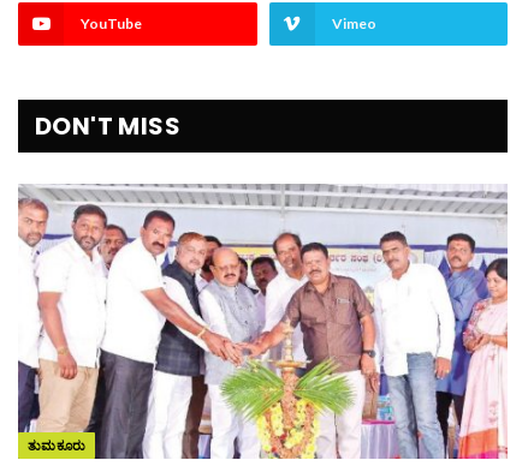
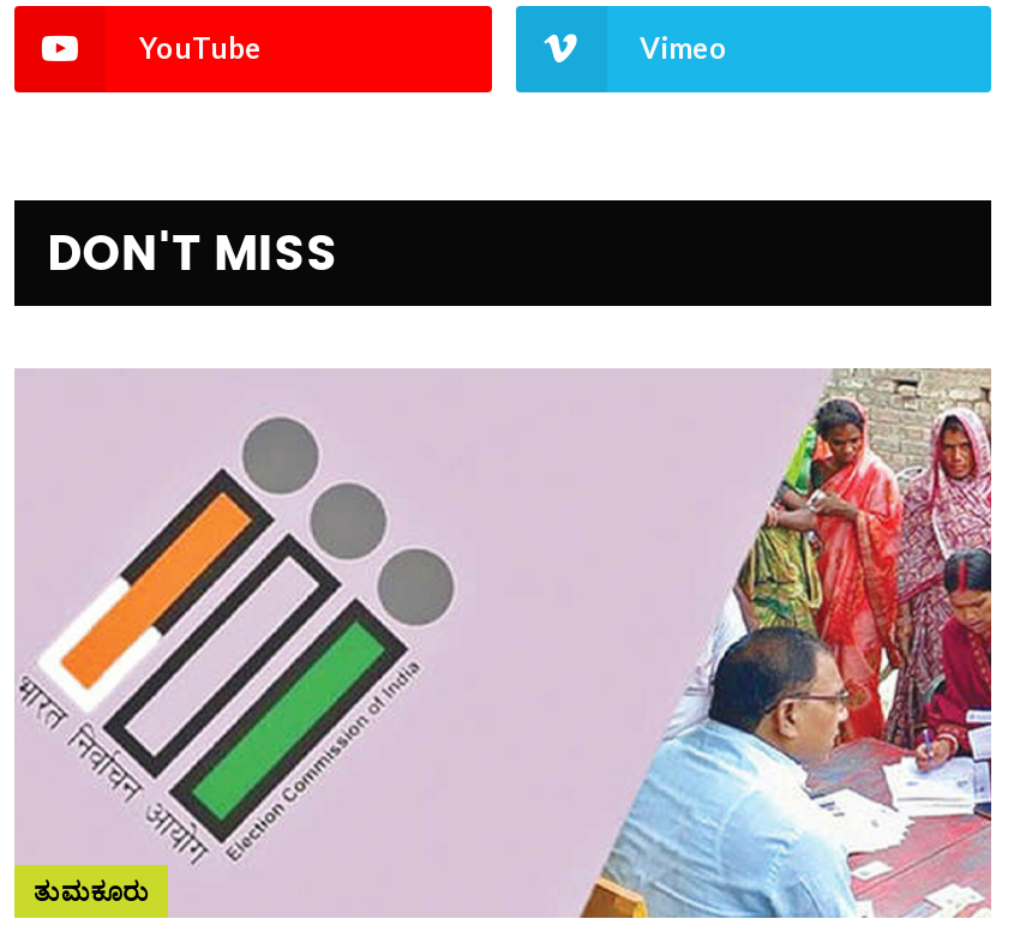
[17,184,508,460] [image] -> [14,368,994,920] [image]

